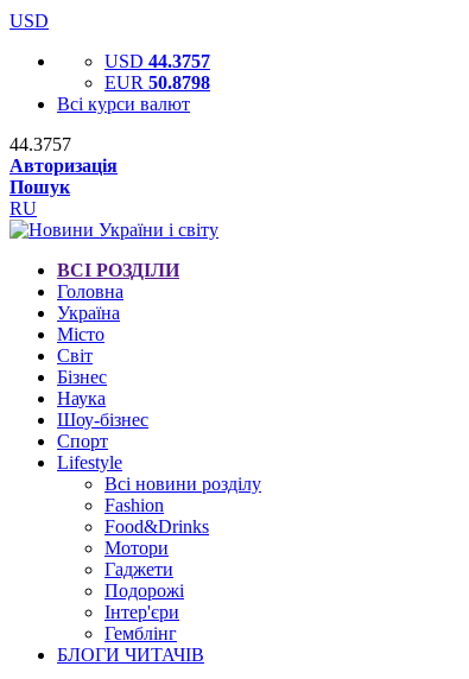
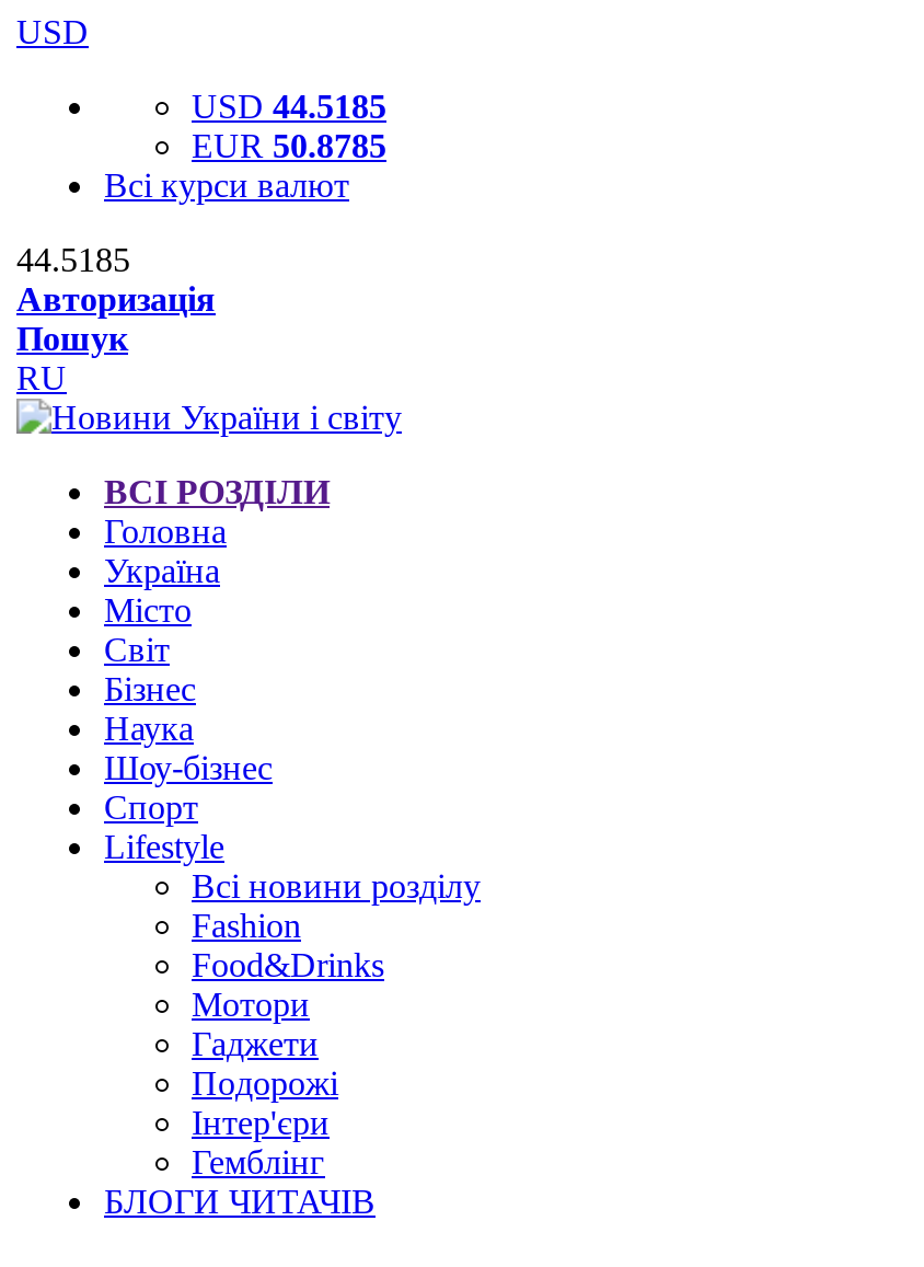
[104,51,210,71] USD 44.3757 -> [192,88,386,125] USD 44.5185
[104,72,210,93] EUR 50.8798 -> [192,127,386,164] EUR 50.8785
[9,134,71,154] 44.3757 -> [16,241,130,278] 44.5185

